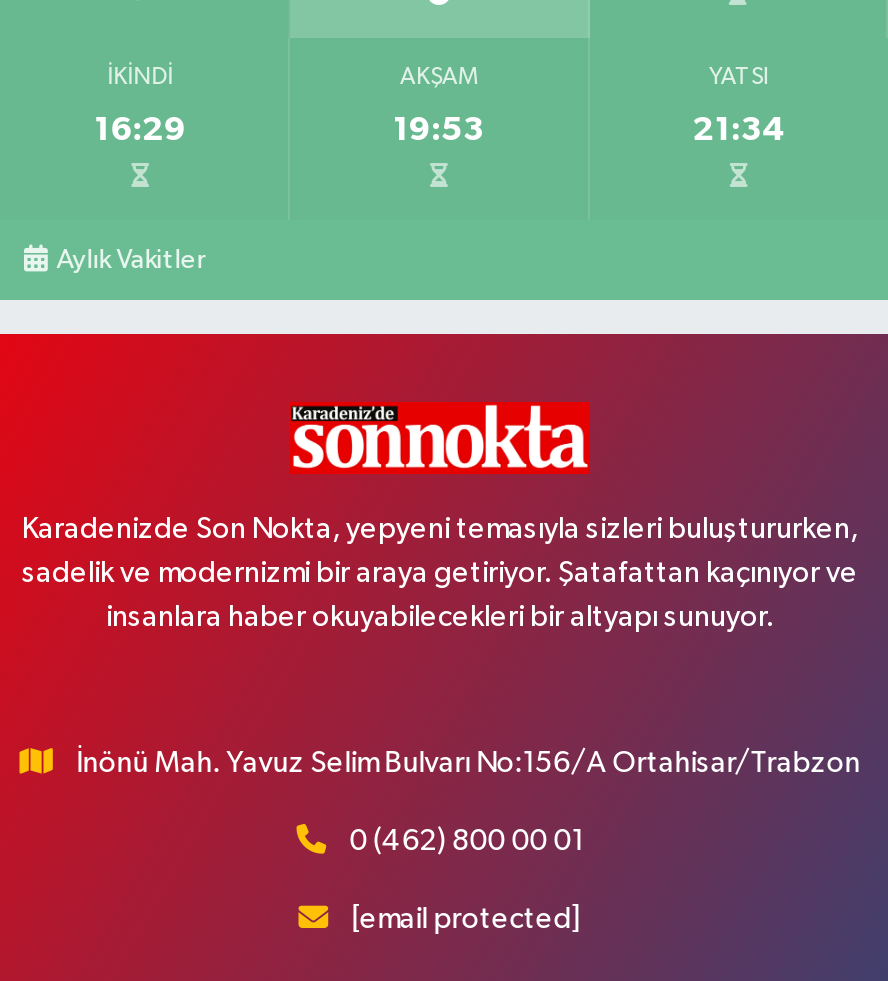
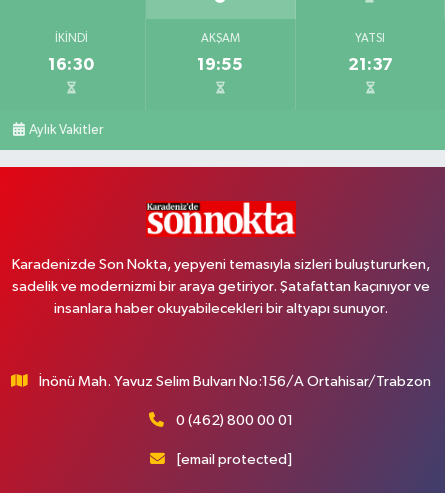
[94,111,186,145] 16:29 -> [48,56,94,73] 16:30
[393,111,485,145] 19:53 -> [197,56,243,73] 19:55
[693,111,785,145] 21:34 -> [348,56,393,73] 21:37

